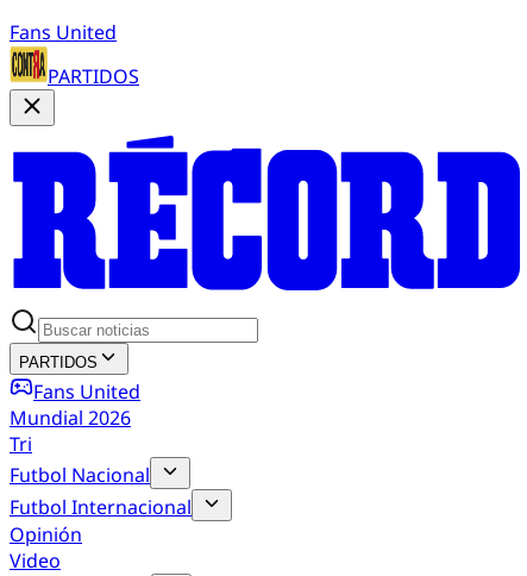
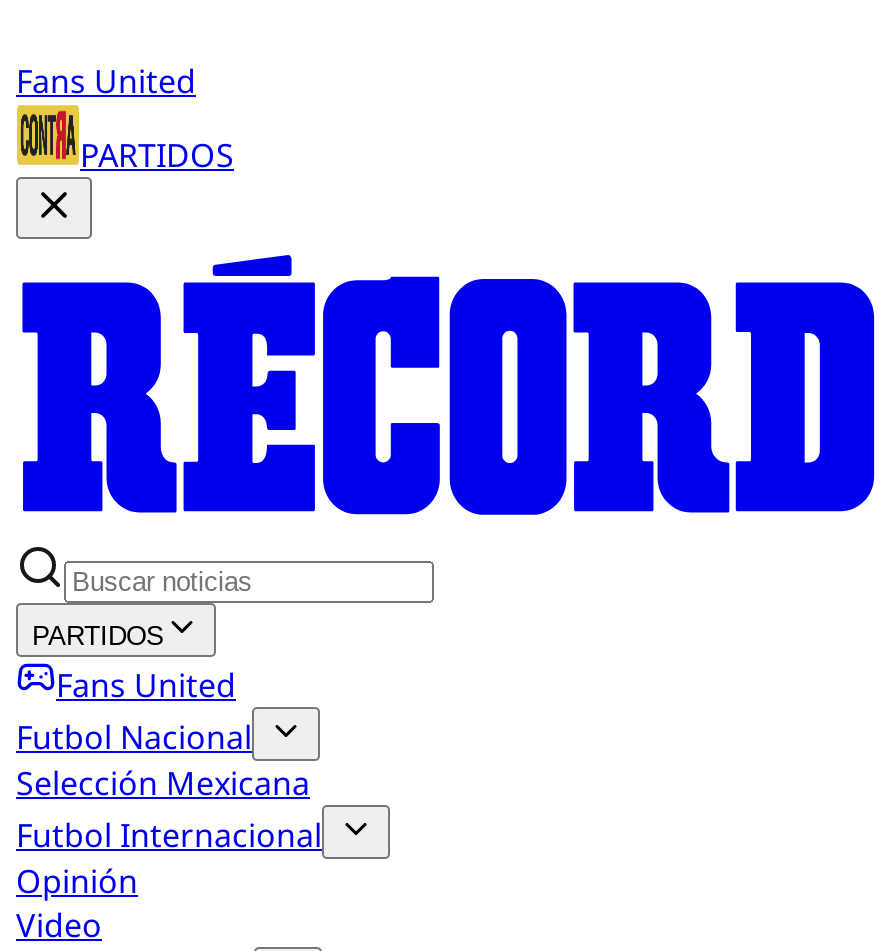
[10,404,131,457] Mundial 2026 | Tri -> none
moved [10,461,150,487] -> [16,714,252,758]: Futbol Nacional
none -> [16,760,310,804] Selección Mexicana

